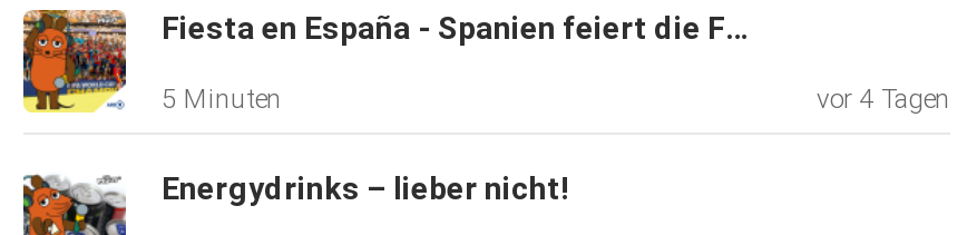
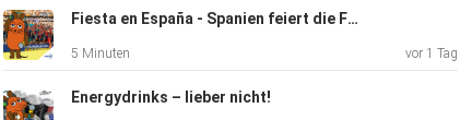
[817,84,950,115] vor 4 Tagen -> [405,46,458,61] vor 1 Tag

